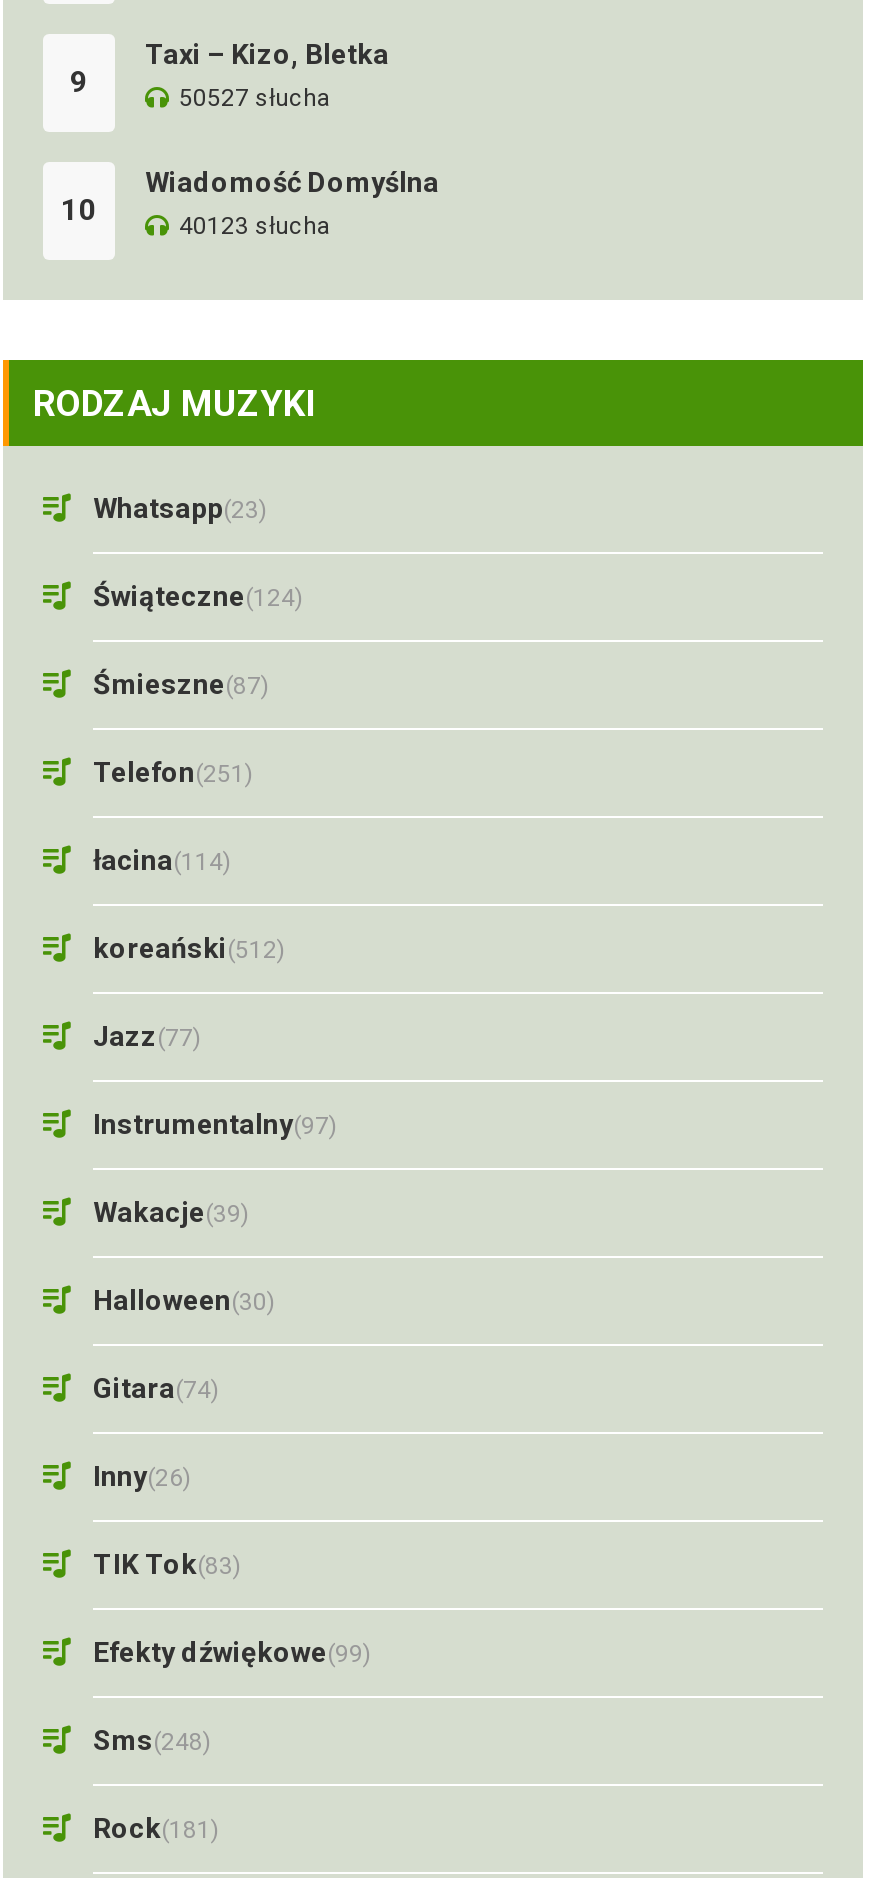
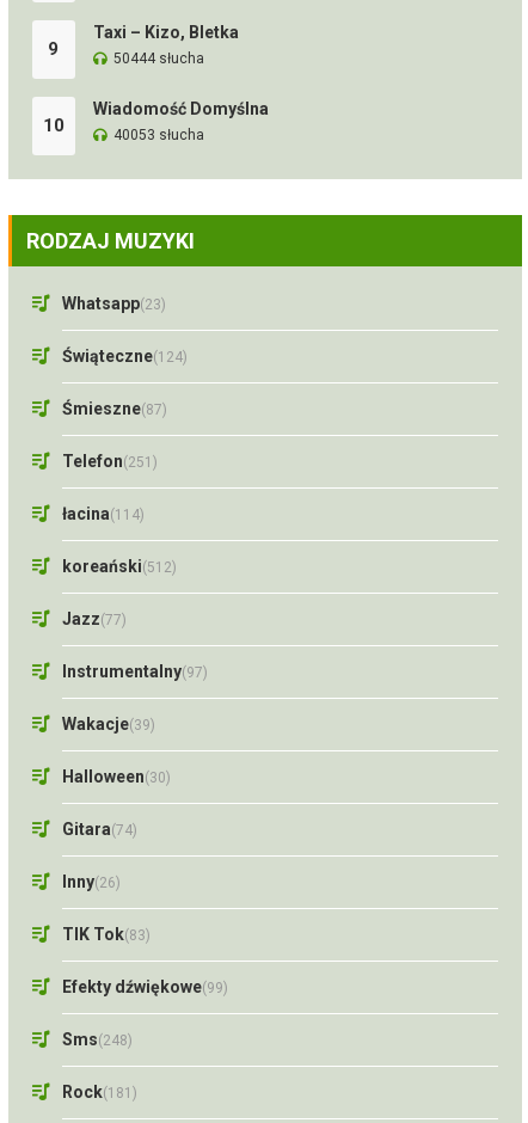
[179,84,331,112] 50527 słucha -> [113,50,204,67] 50444 słucha
[179,212,331,240] 40123 słucha -> [113,127,204,143] 40053 słucha

